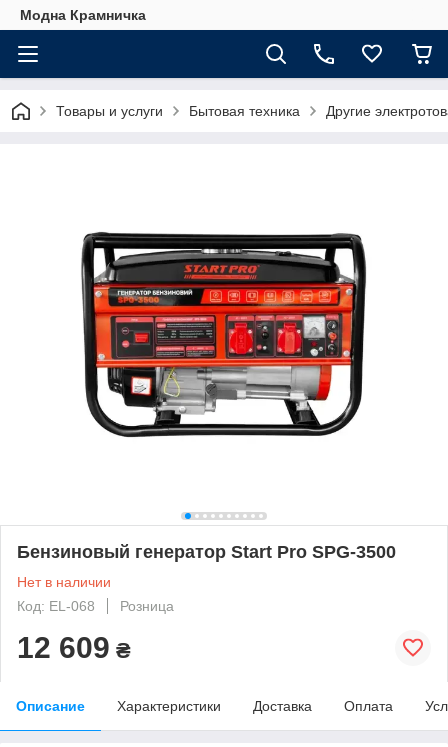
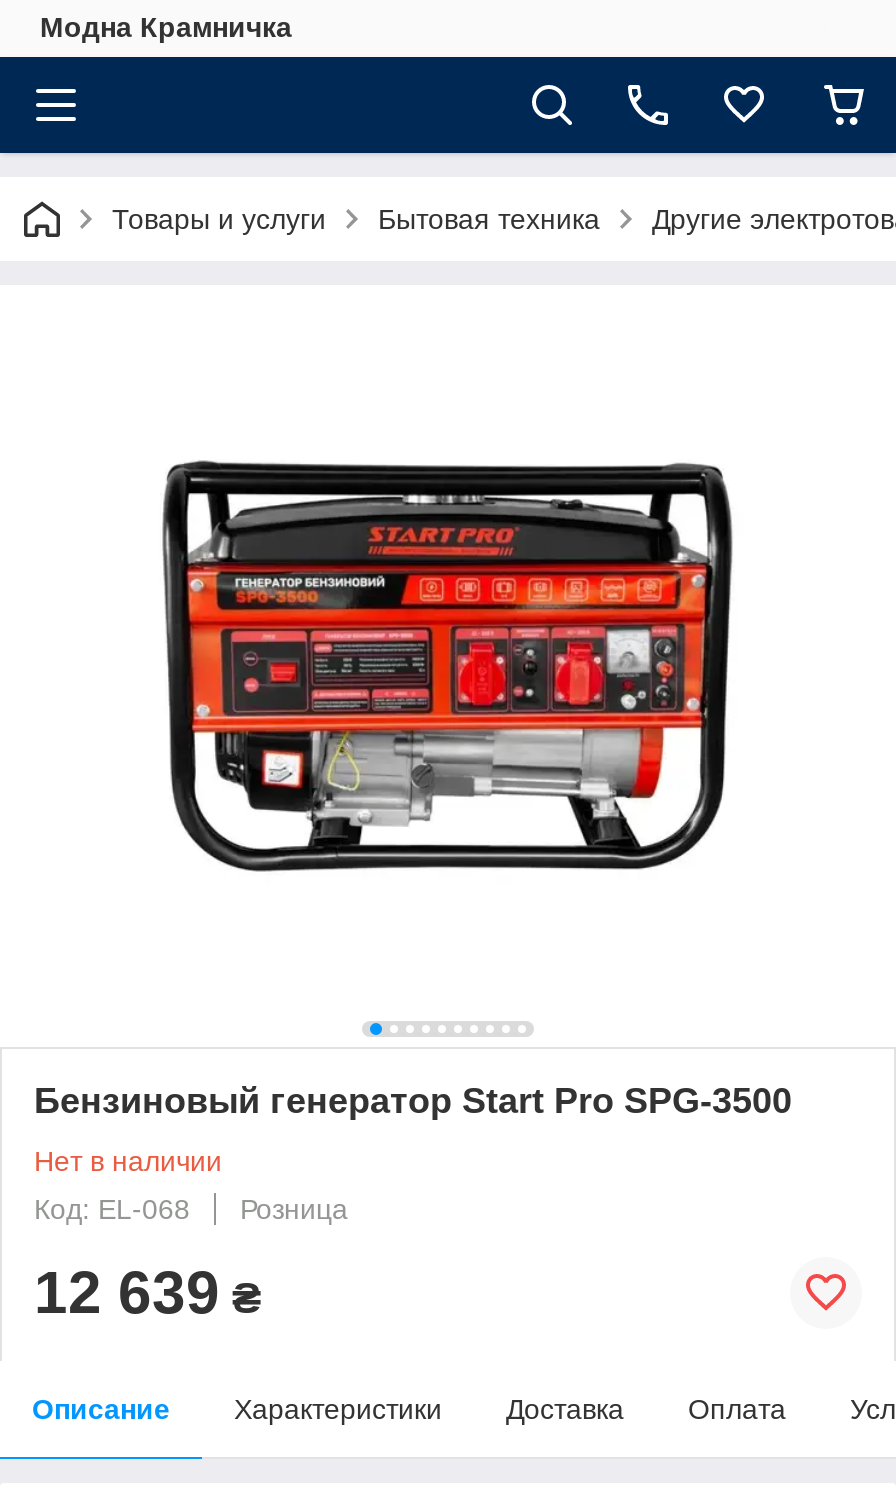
[17,631,131,664] 12 609 ₴ -> [34,1259,262,1325] 12 639 ₴

